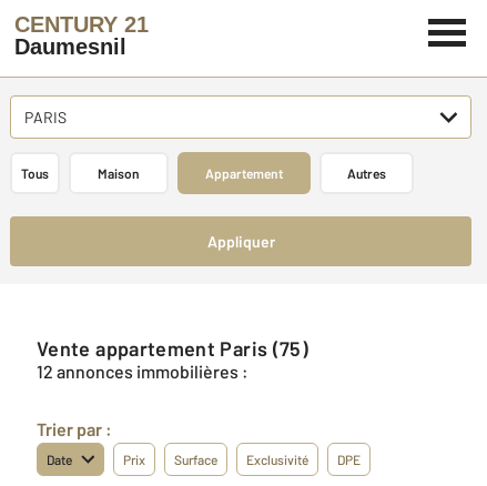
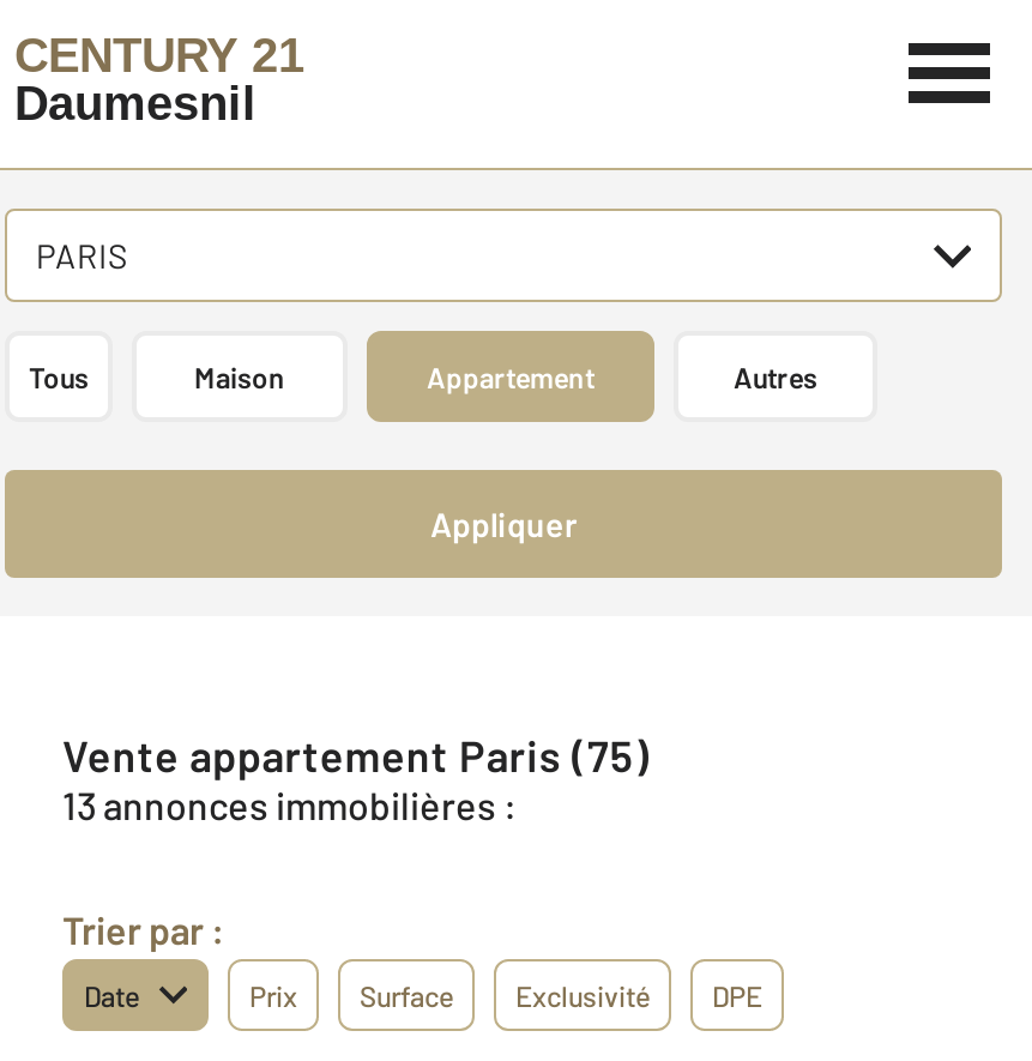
[37,361,248,382] 12 annonces immobilières : -> [62,782,518,827] 13 annonces immobilières :

